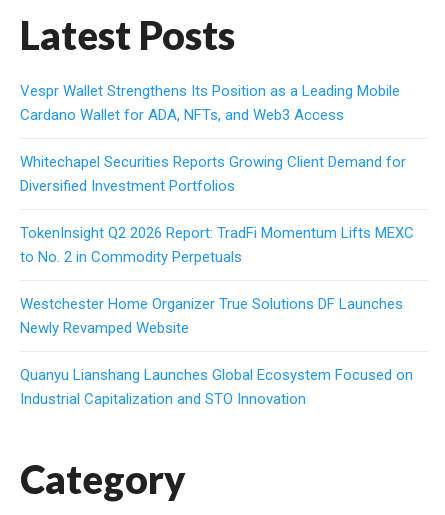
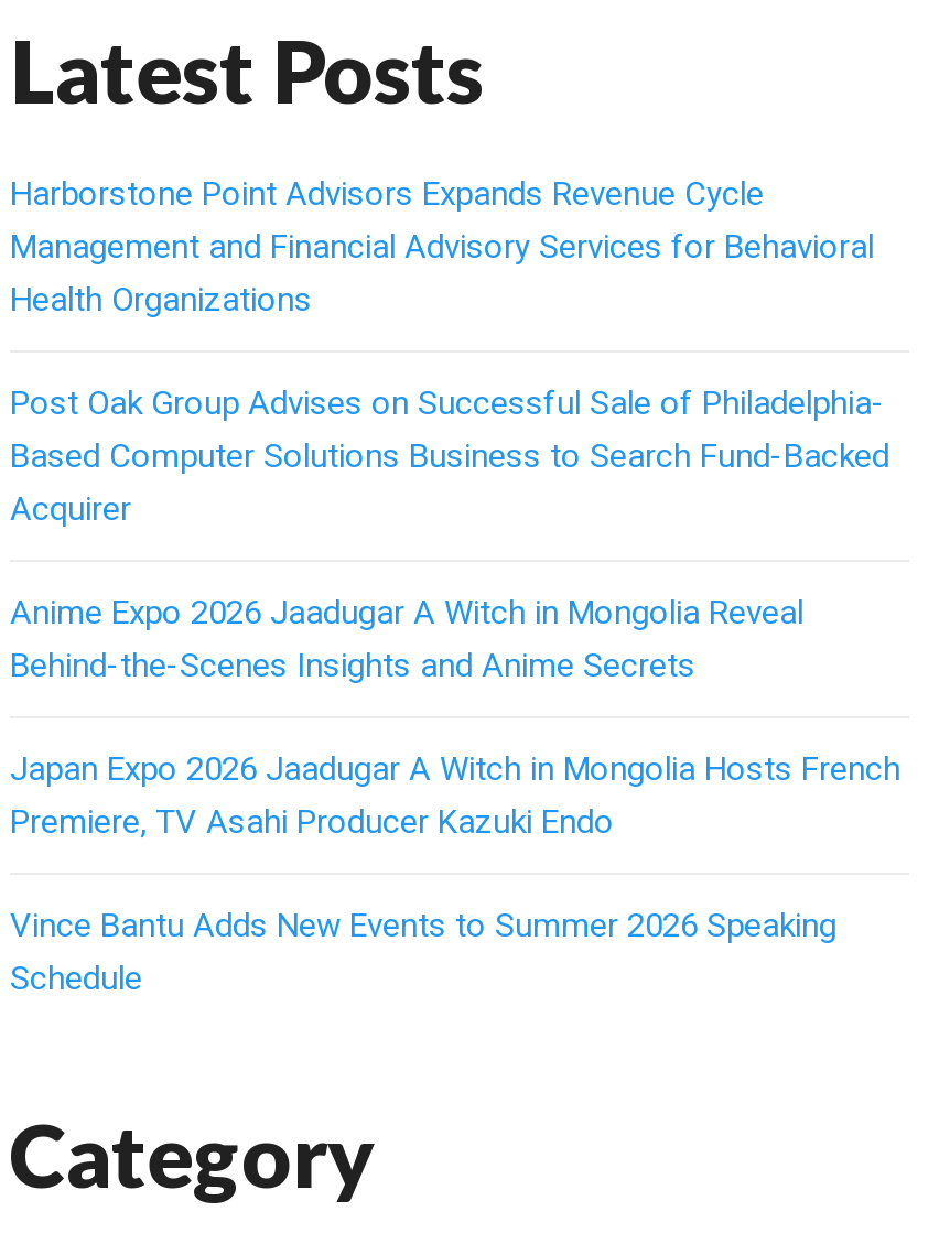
[20,82,400,124] Vespr Wallet Strengthens Its Position as a Leading Mobile | Cardano Wallet for ADA, NFTs, and Web3 Access -> [10,175,874,320] Harborstone Point Advisors Expands Revenue Cycle | Management and Financial Advisory Services for Behavioral | Health Organizations
[20,153,406,195] Whitechapel Securities Reports Growing Client Demand for | Diversified Investment Portfolios -> [10,384,889,529] Post Oak Group Advises on Successful Sale of Philadelphia- | Based Computer Solutions Business to Search Fund-Backed | Acquirer
[20,224,414,266] TokenInsight Q2 2026 Report: TradFi Momentum Lifts MEXC | to No. 2 in Commodity Perpetuals -> [10,593,803,686] Anime Expo 2026 Jaadugar A Witch in Mongolia Reveal | Behind-the-Scenes Insights and Anime Secrets
[20,295,403,337] Westchester Home Organizer True Solutions DF Launches | Newly Revamped Website -> [10,750,900,842] Japan Expo 2026 Jaadugar A Witch in Mongolia Hosts French | Premiere, TV Asahi Producer Kazuki Endo
[20,366,413,408] Quanyu Lianshang Launches Global Ecosystem Focused on | Industrial Capitalization and STO Innovation -> [10,906,836,999] Vince Bantu Adds New Events to Summer 2026 Speaking | Schedule

